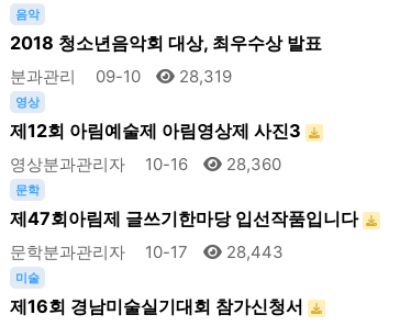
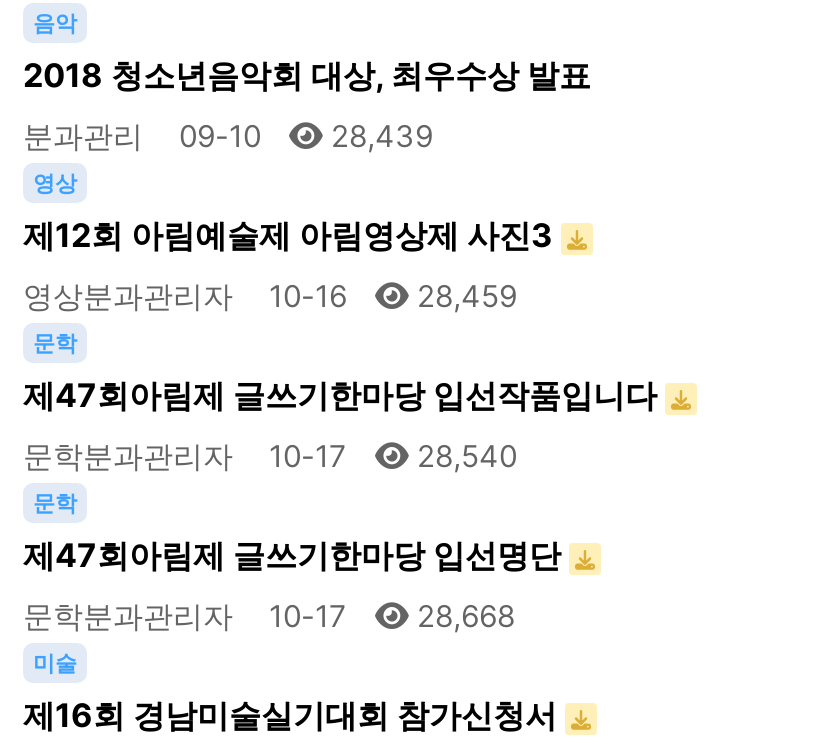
[10,66,232,86] 분과관리 09-10 28,319 -> [23,117,433,155] 분과관리 09-10 28,439
[10,153,281,174] 영상분과관리자 10-16 28,360 -> [23,277,517,315] 영상분과관리자 10-16 28,459
[222,241,284,262] 28,443 -> [23,437,569,635] 28,540 | 문학 | 제47회아림제 글쓰기한마당 입선명단 | 문학분과관리자 | 10-17 | 28,668

